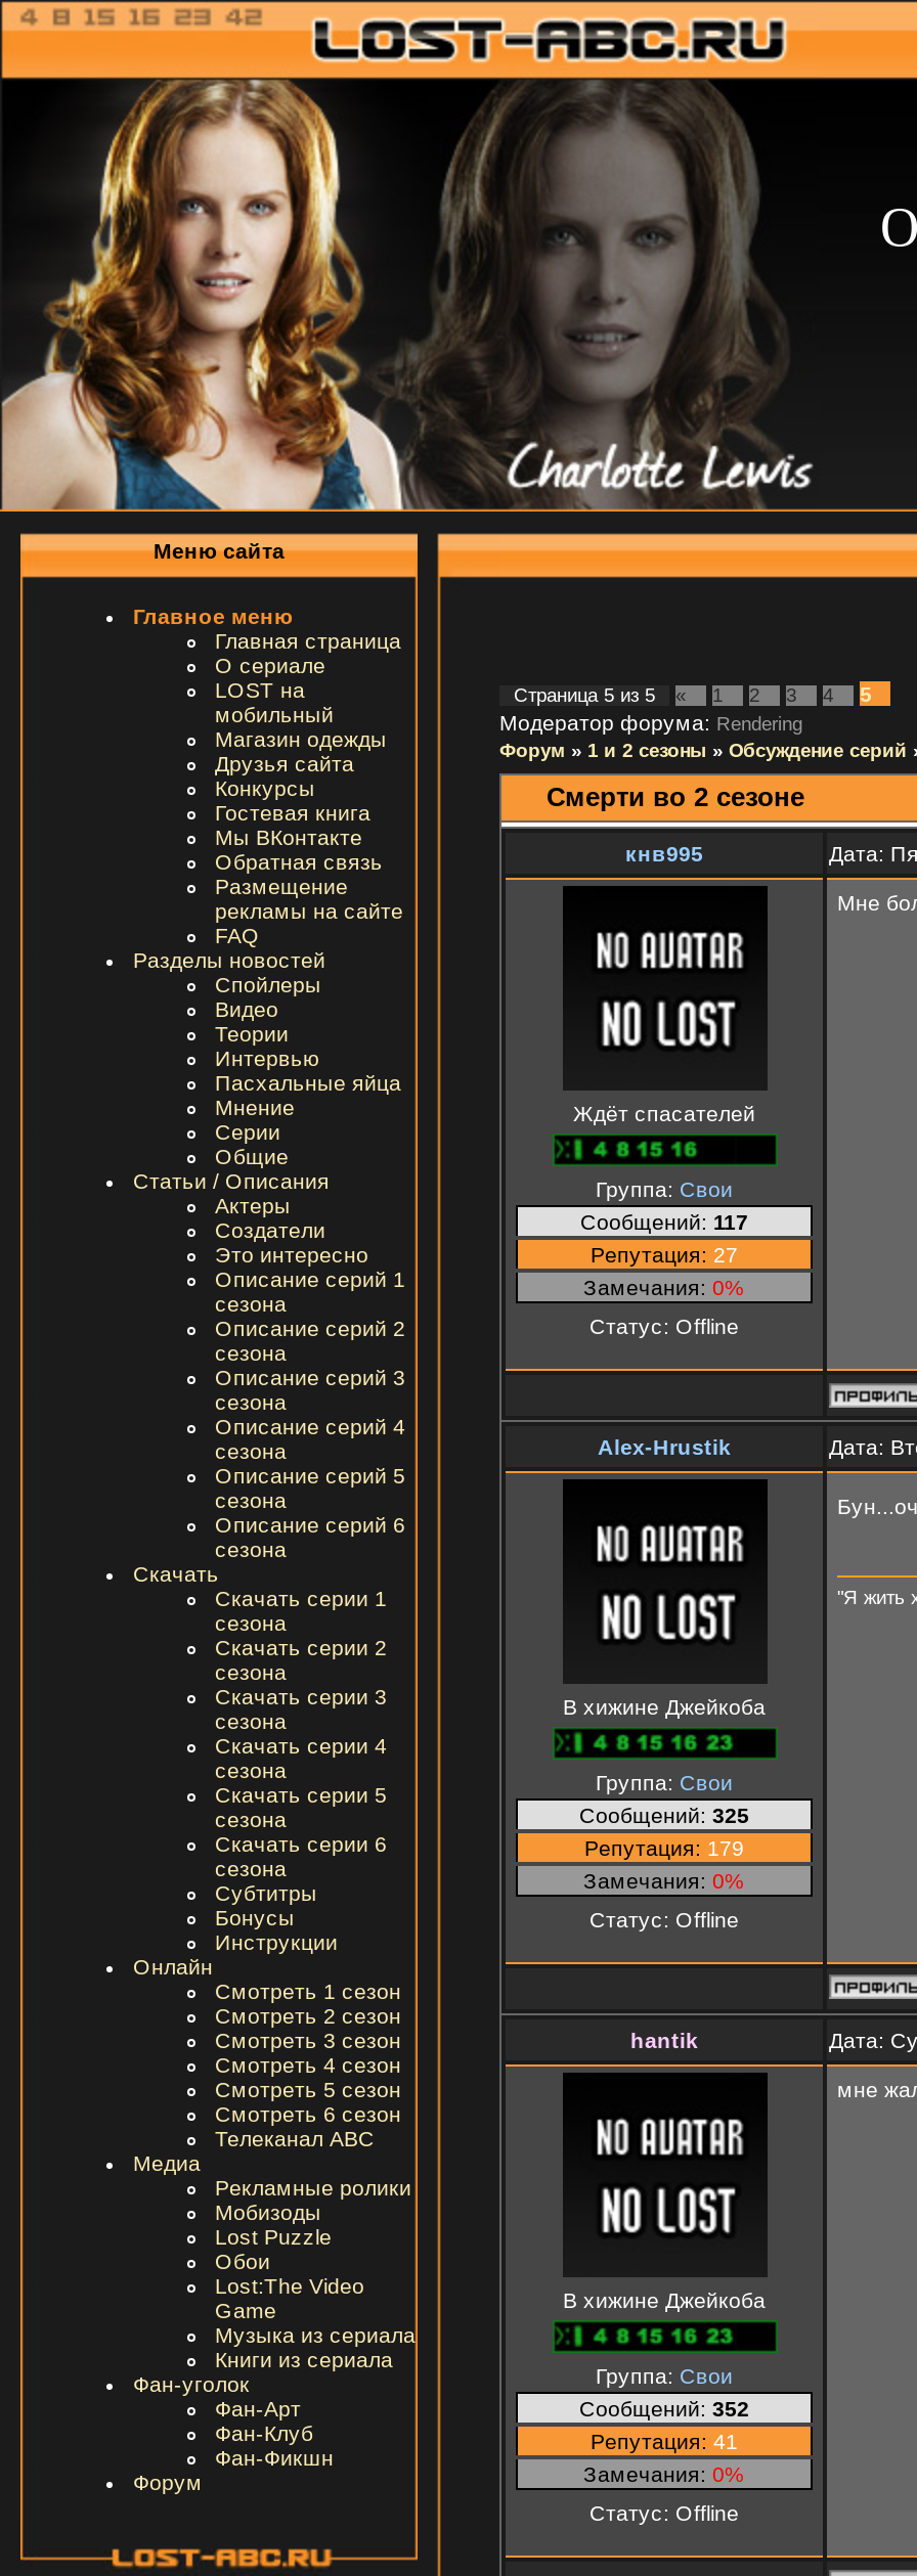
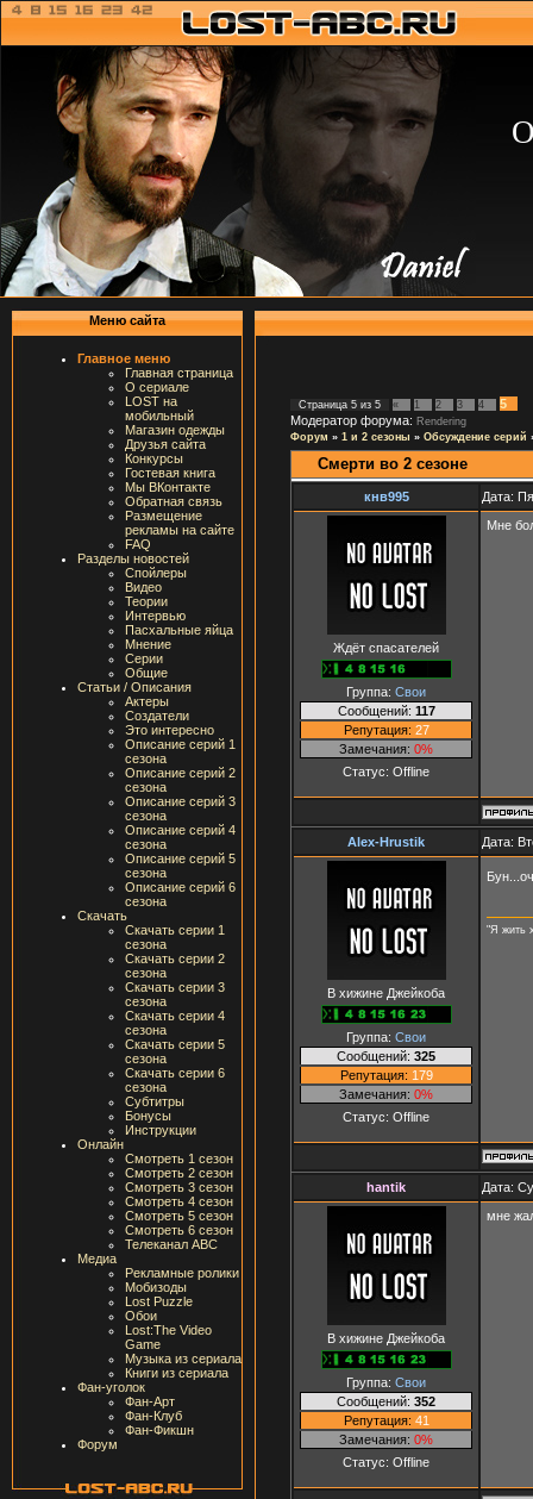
[6,78,815,512] [image] -> [4,45,471,298] [image]

